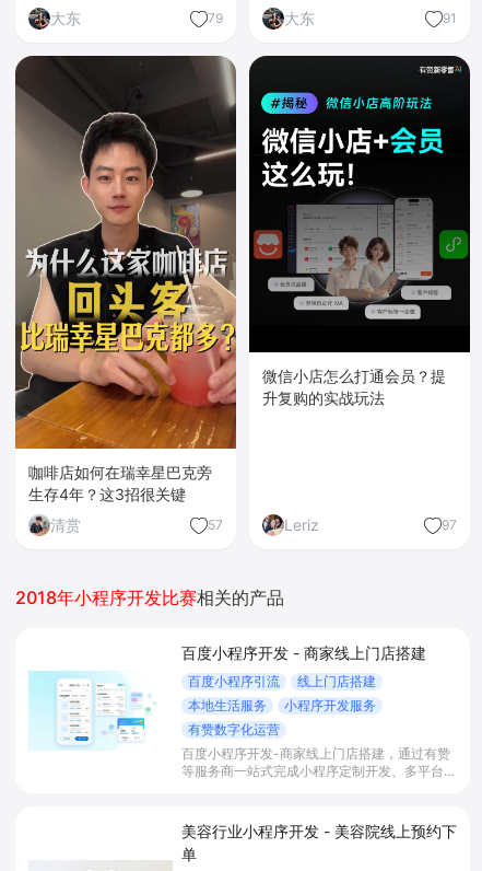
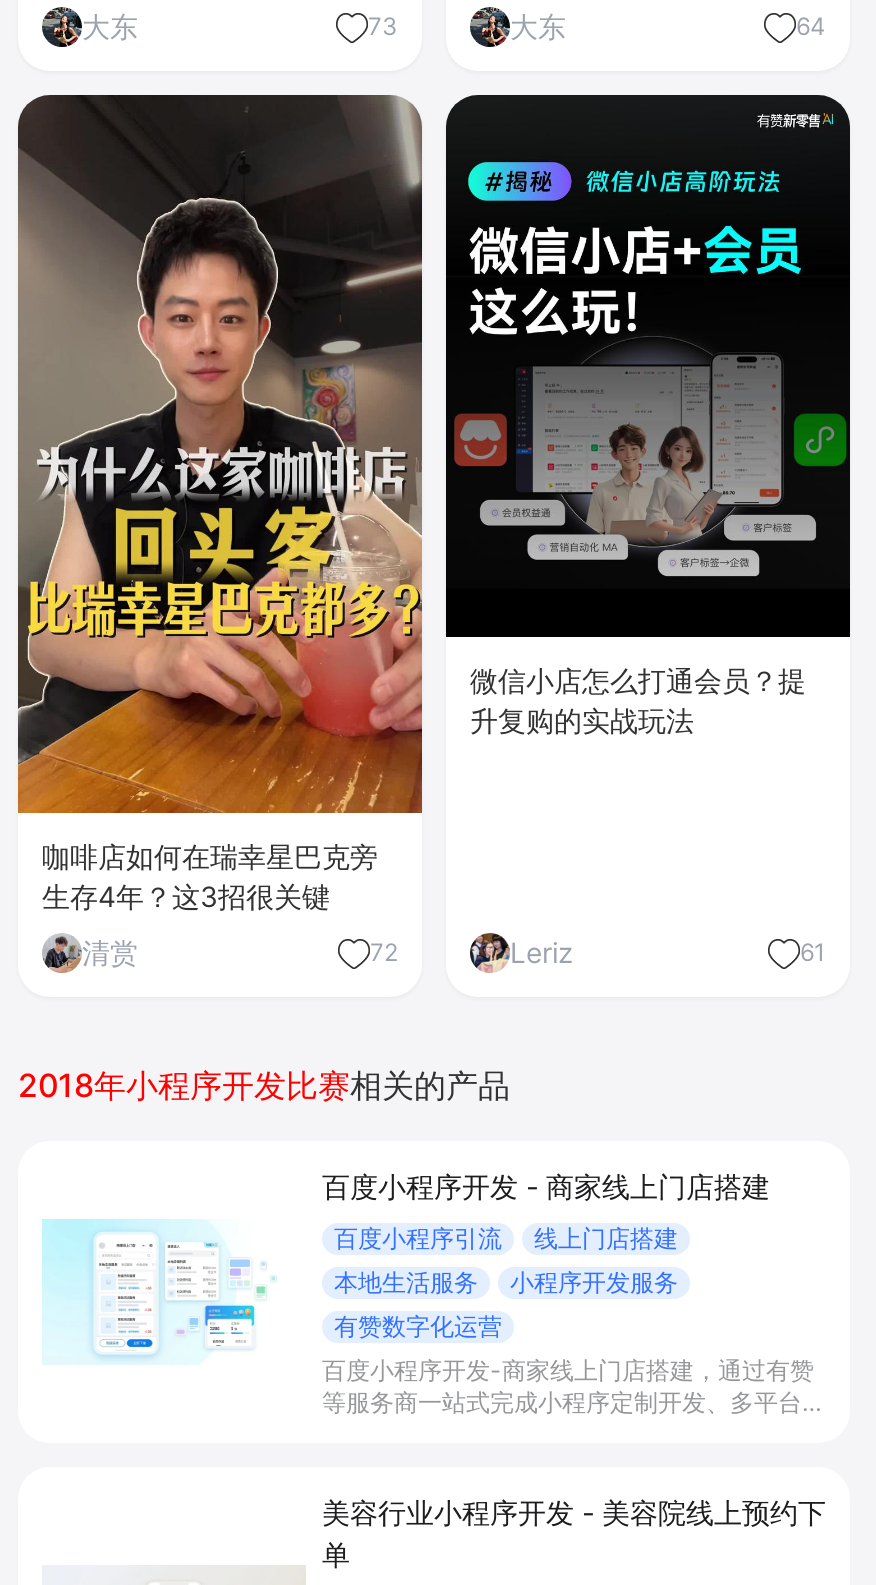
[208,10,223,26] 79 -> [368,11,398,41] 73
[443,10,457,26] 91 -> [796,11,826,41] 64
[208,517,223,533] 57 -> [370,937,398,967] 72
[442,517,457,533] 97 -> [800,937,826,967] 61

